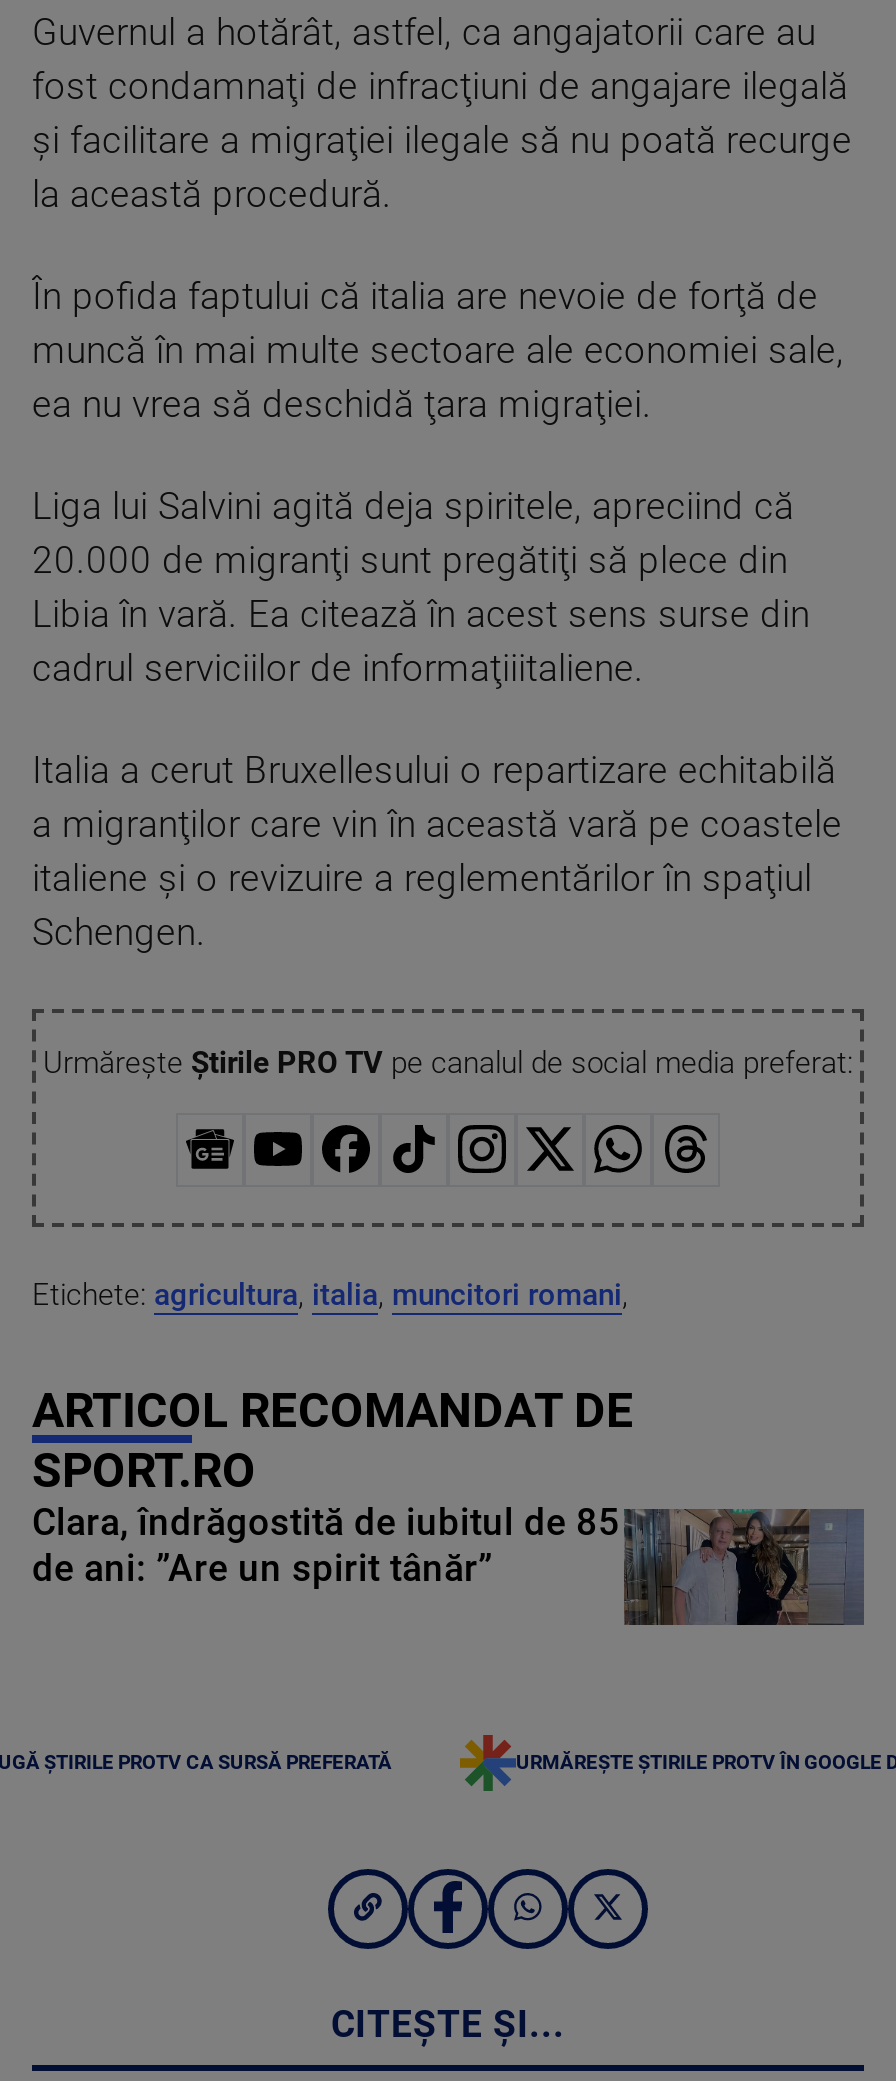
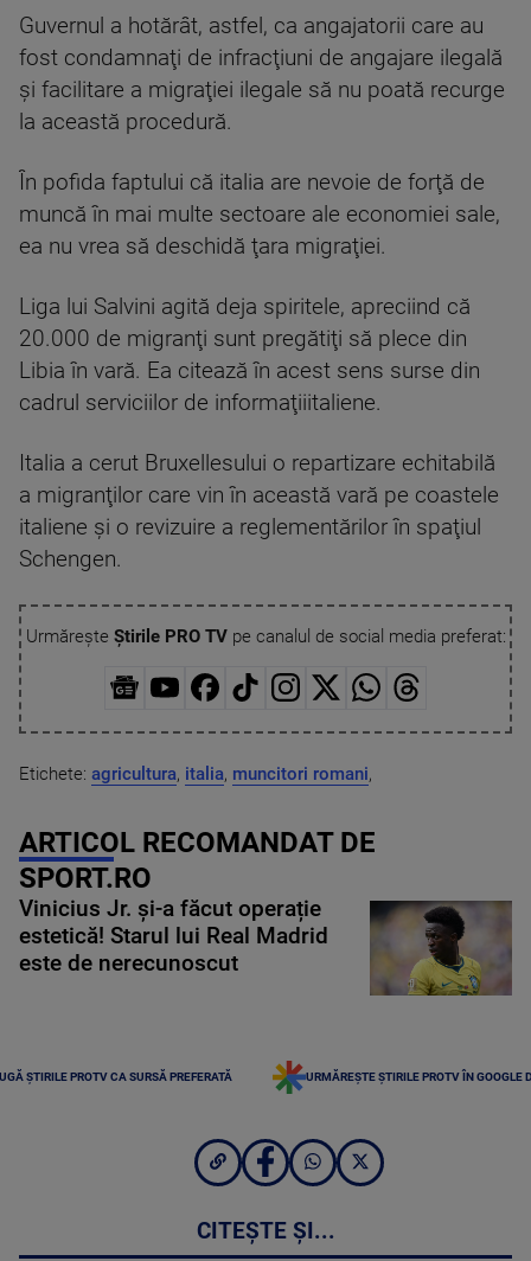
[32,1500,864,1627] [image] | Clara, îndrăgostită de iubitul de 85 | de ani: ”Are un spirit tânăr” -> [19,895,512,997] [image] | Vinicius Jr. și-a făcut operație | estetică! Starul lui Real Madrid | este de nerecunoscut

